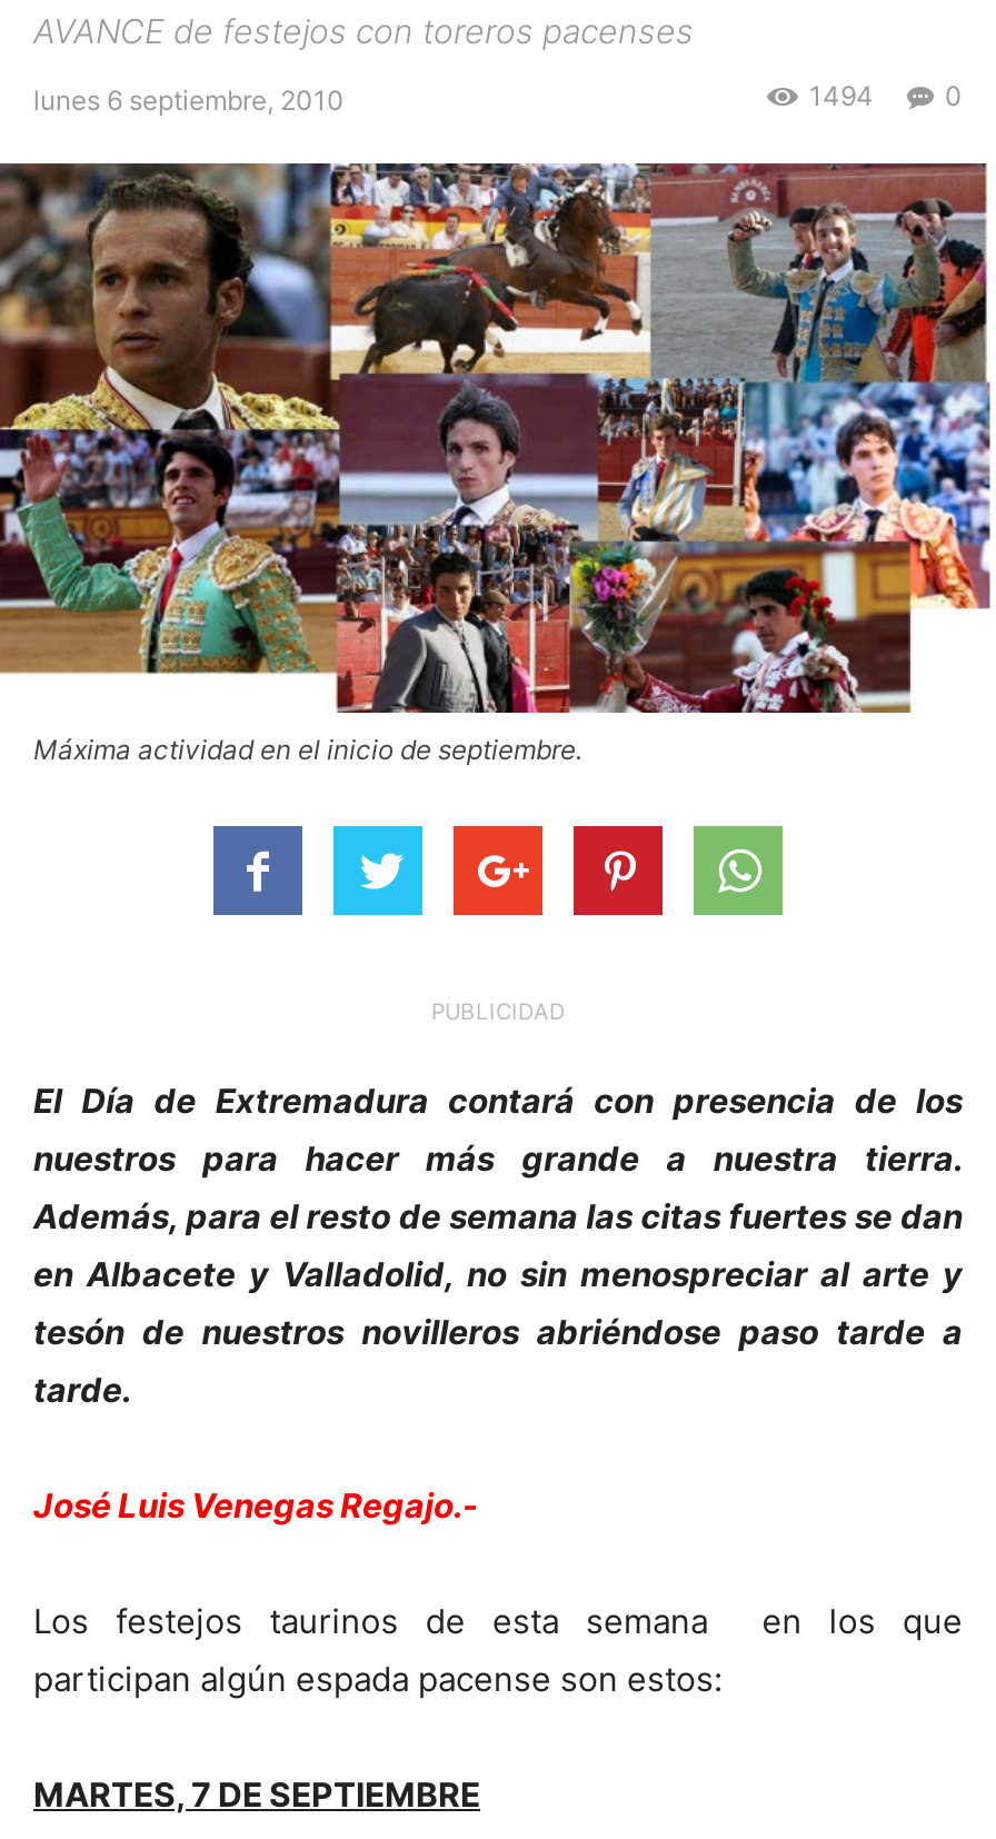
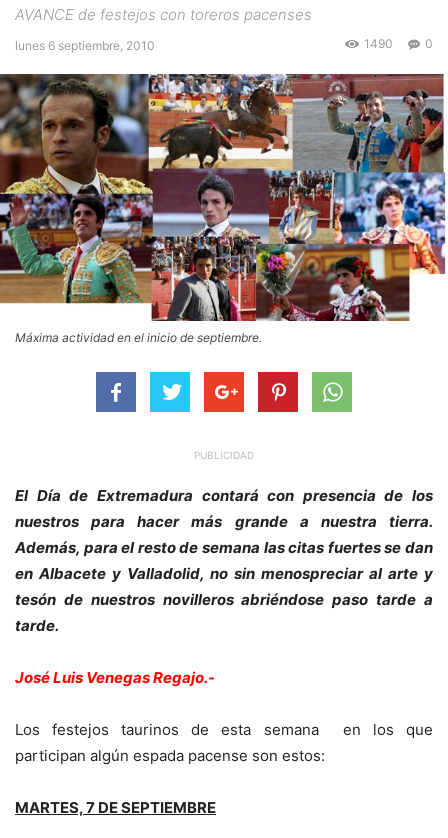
[809,79,874,112] 1494 -> [364,36,393,51] 1490

